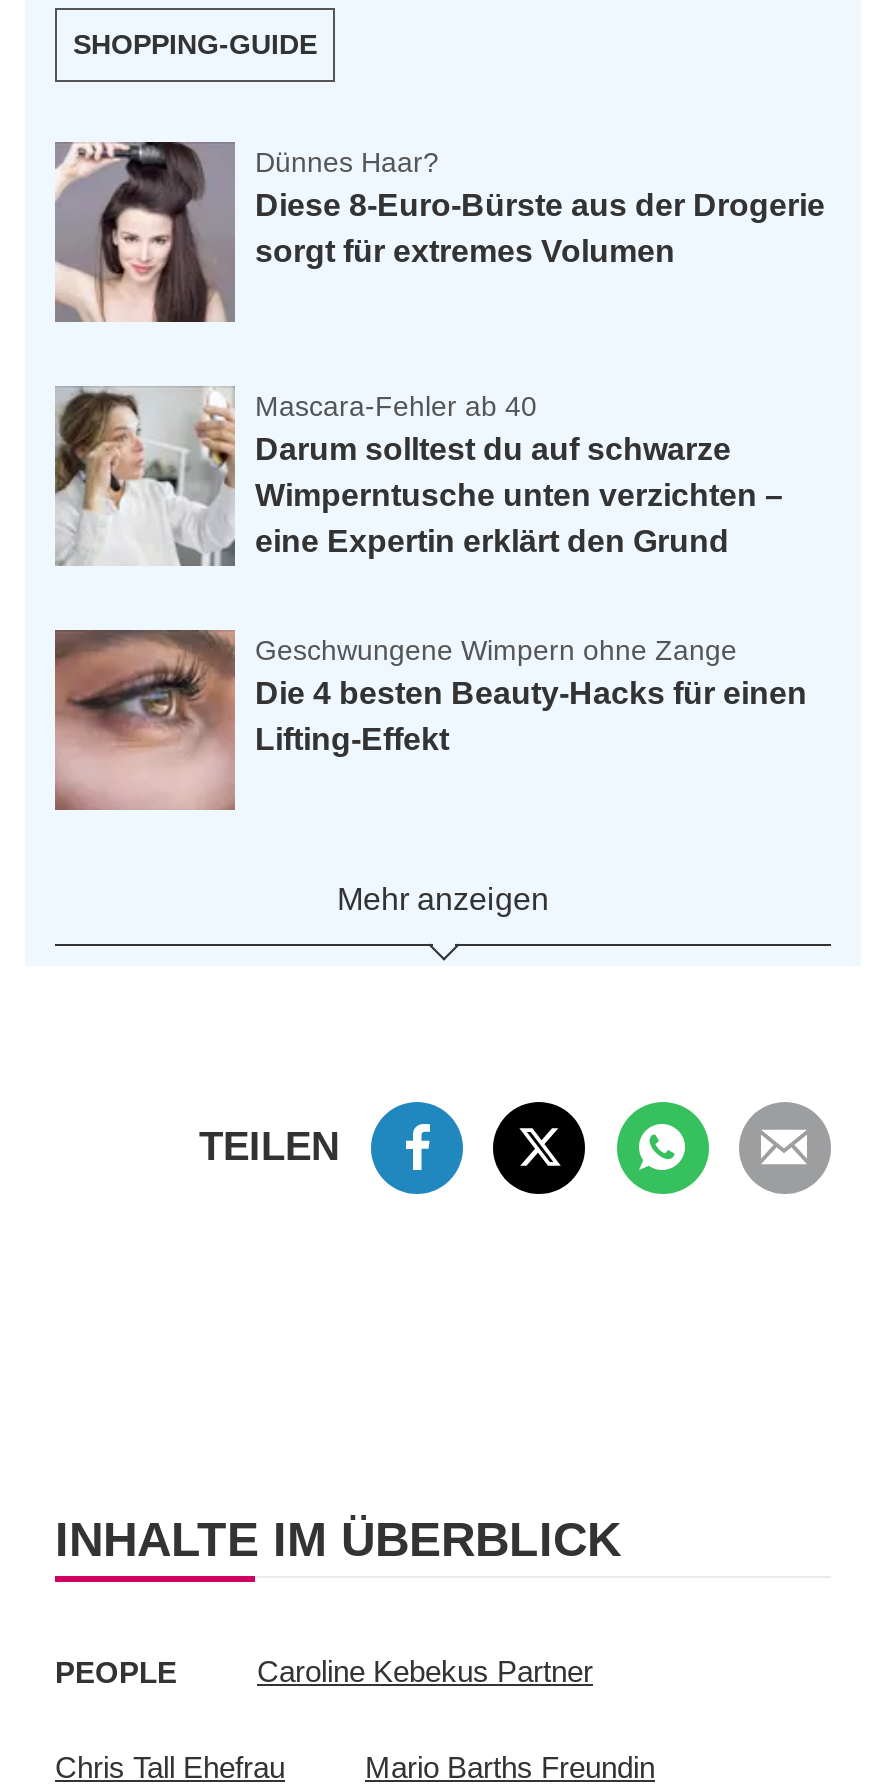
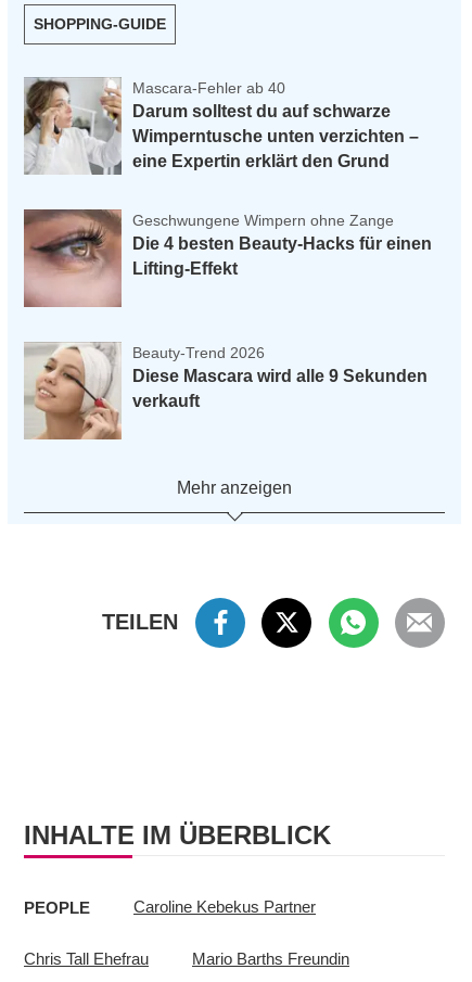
[55,140,825,322] [image] | Dünnes Haar? | Diese 8-Euro-Bürste aus der Drogerie | sorgt für extremes Volumen -> none
moved [53,384,807,757] -> [23,76,432,278]: [image] | Mascara-Fehler ab 40 | Darum solltest du auf schwarze | Wimperntusche unten verzichten – | eine Expertin erklärt den Grund | Geschwungene Wimpern ohne Zange | Die 4 besten Beauty-Hacks für einen | Lifting-Effekt
none -> [25,342,428,439] [image] | Beauty-Trend 2026 | Diese Mascara wird alle 9 Sekunden | verkauft

